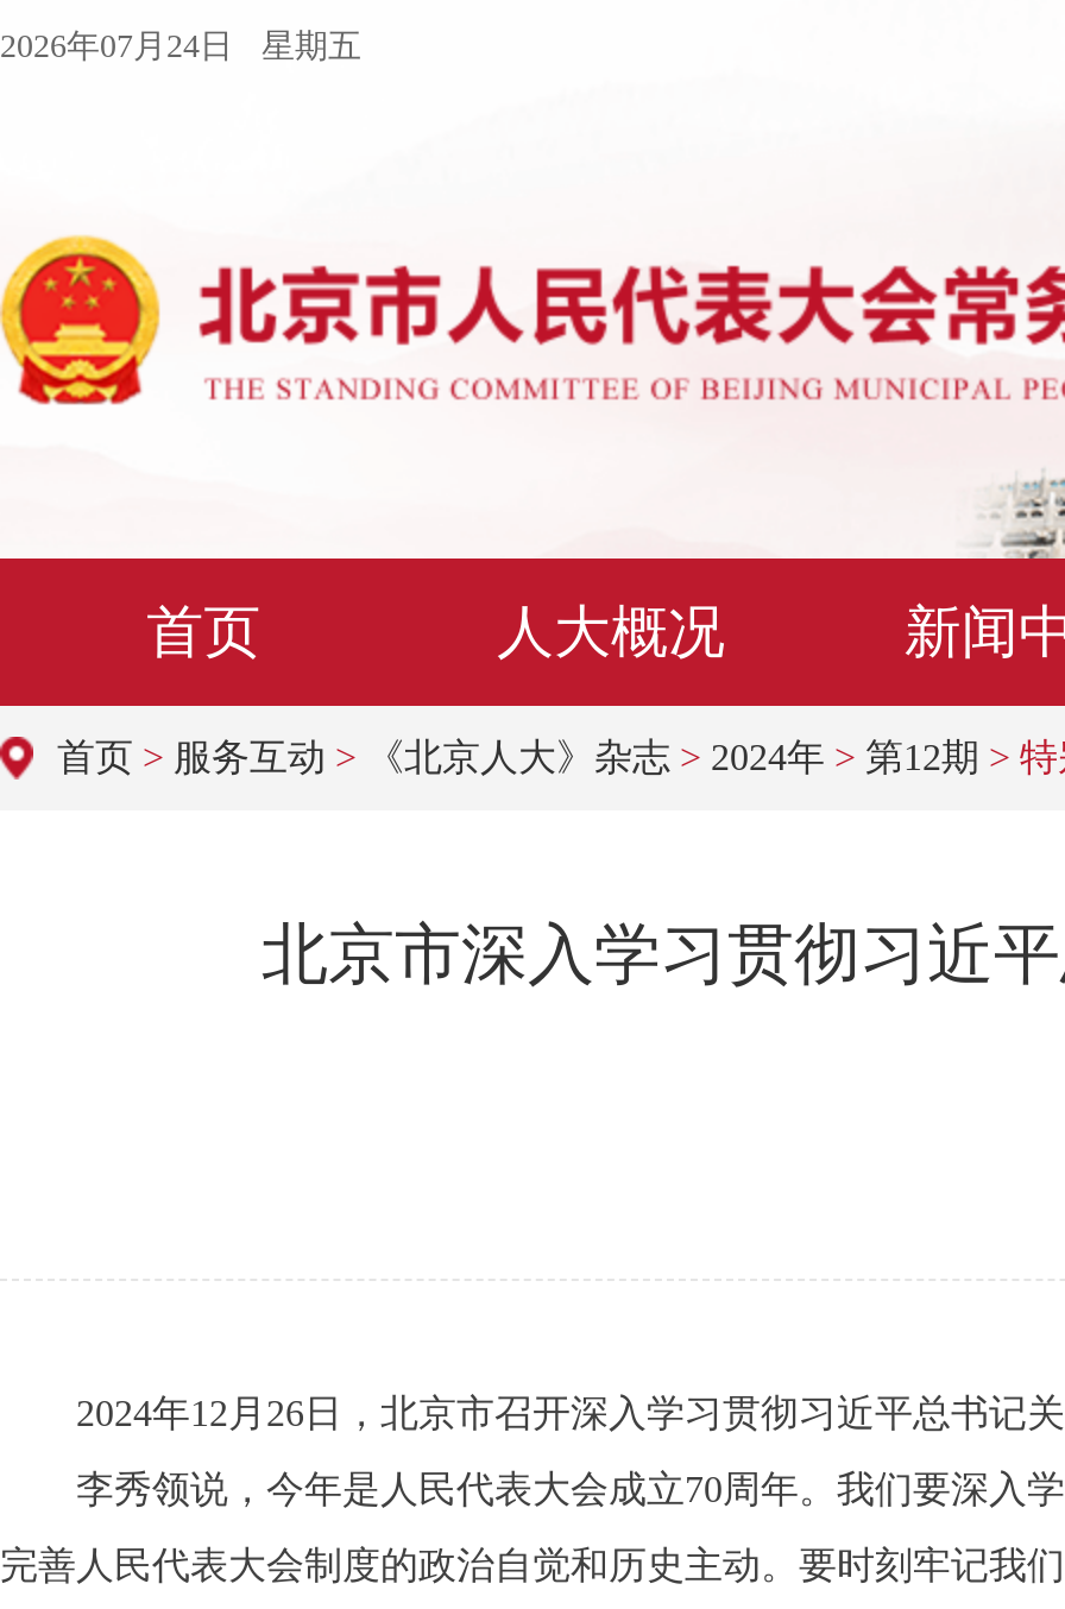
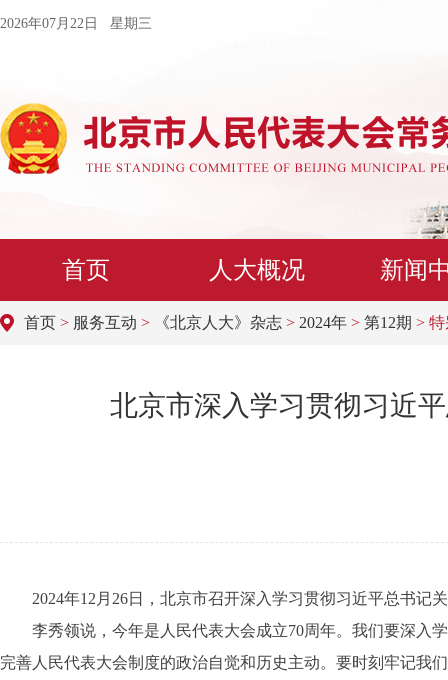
[0,29,361,64] 2026年07月24日 星期五 -> [0,16,152,31] 2026年07月22日 星期三

